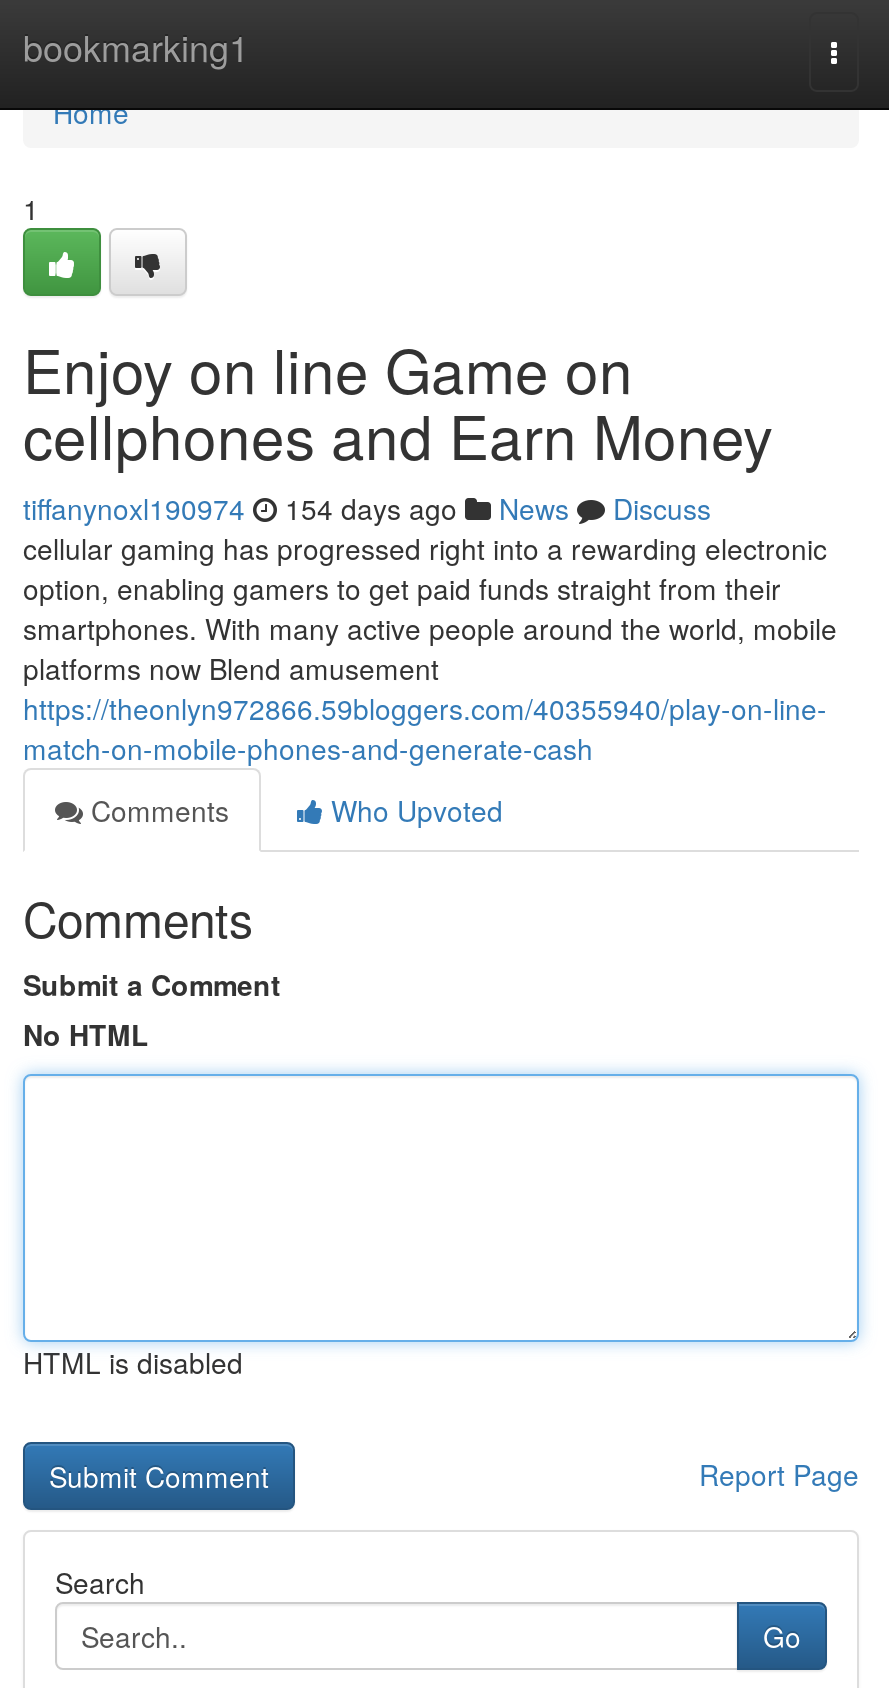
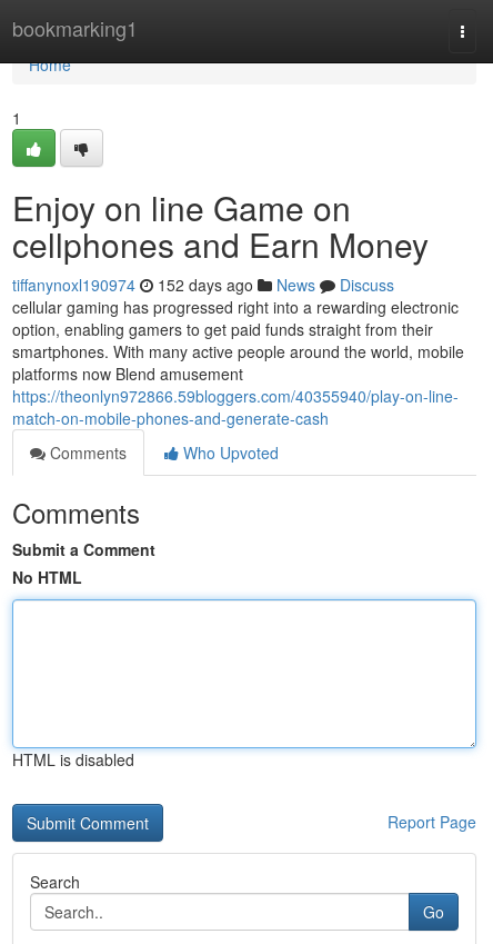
[23,488,711,528] tiffanynoxl190974 154 days ago News Discuss -> [12,274,394,296] tiffanynoxl190974 152 days ago News Discuss

